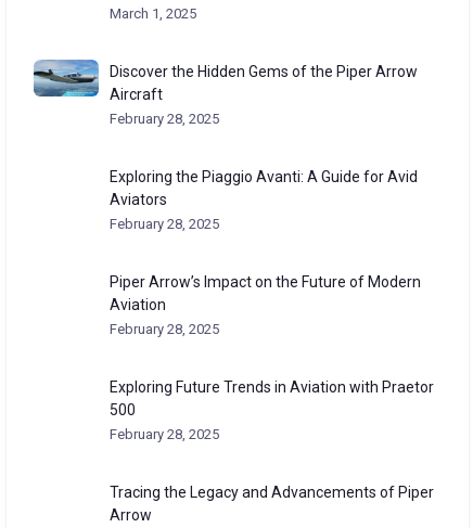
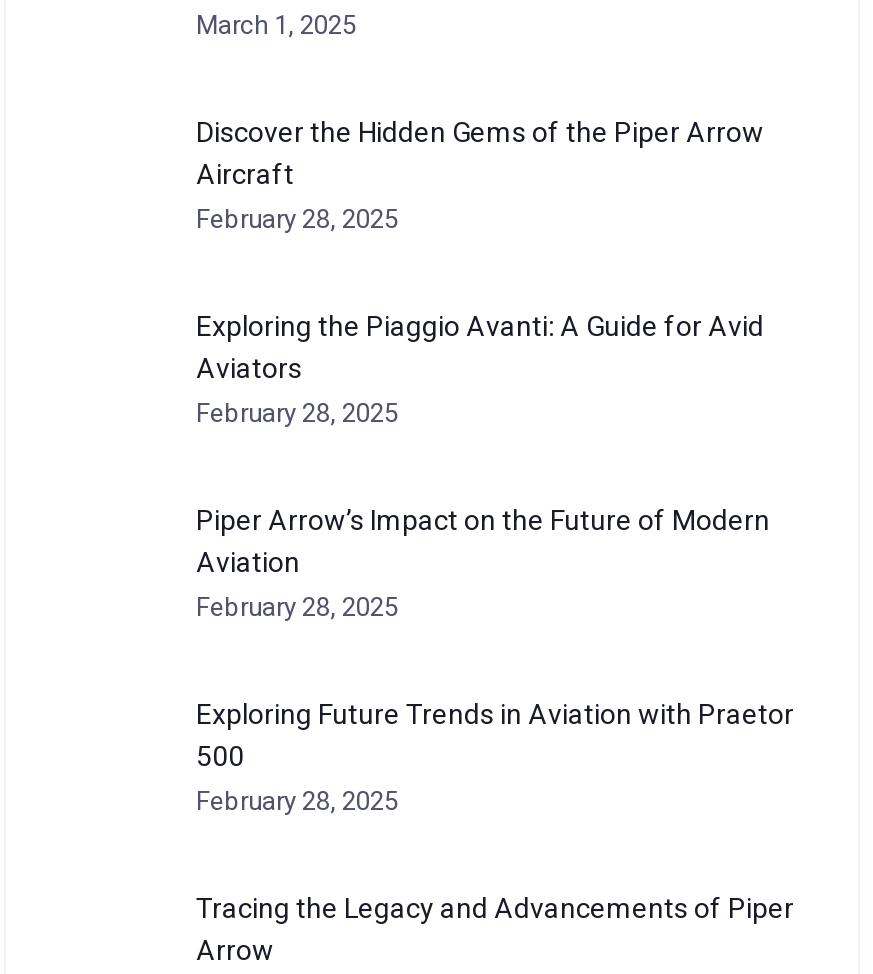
[33,59,100,98] [image] -> none

